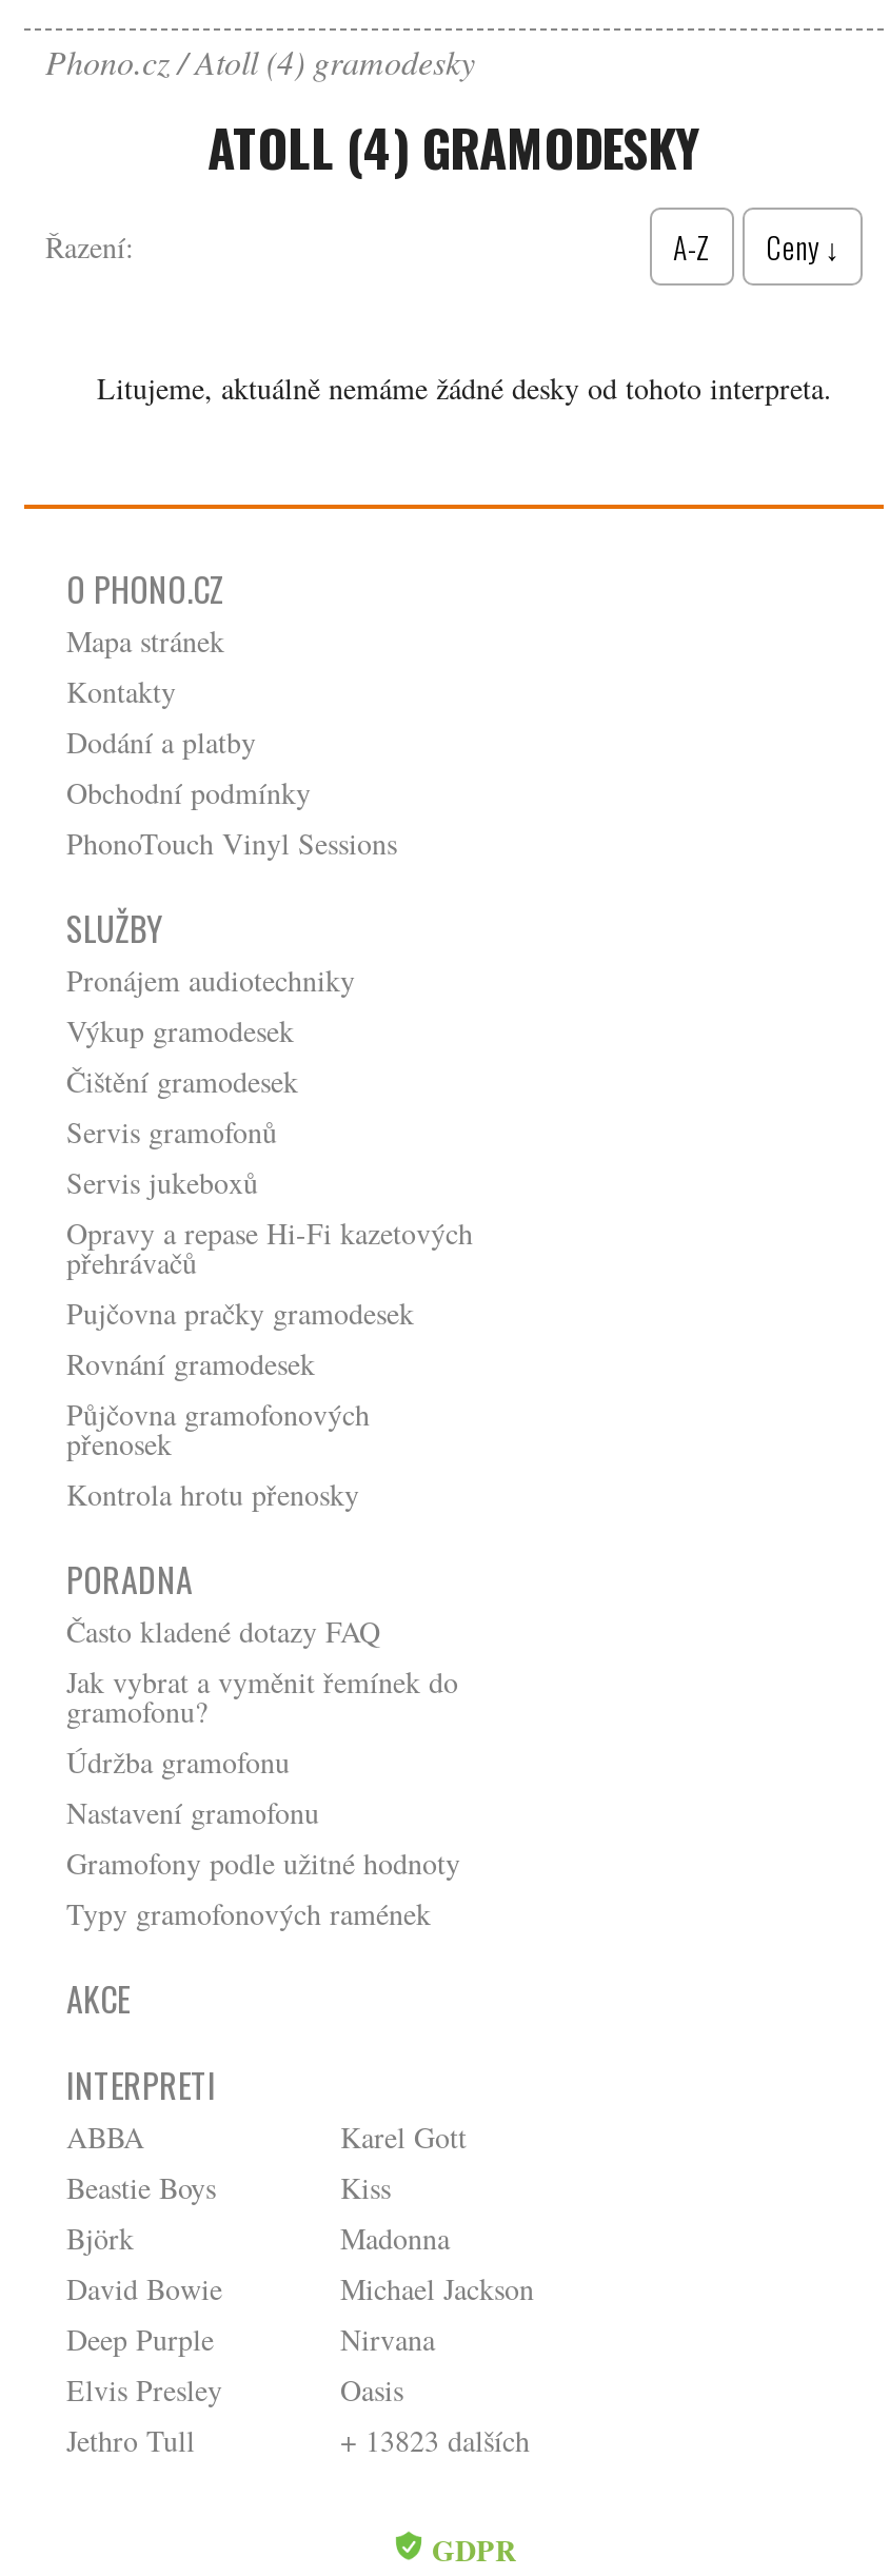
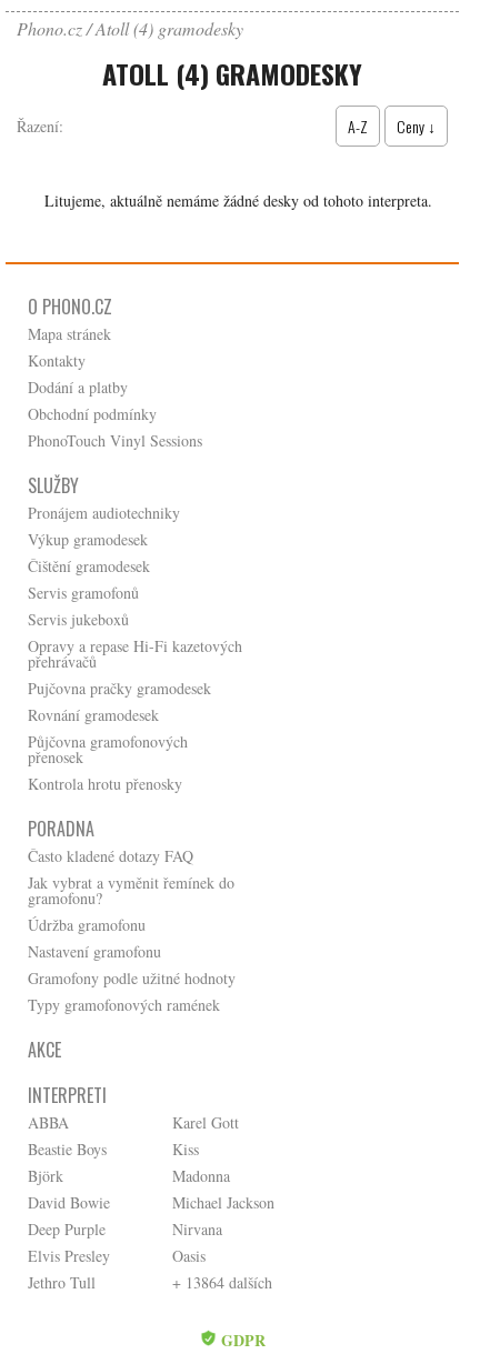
[340,2420,530,2460] + 13823 dalších -> [172,1272,272,1293] + 13864 dalších

